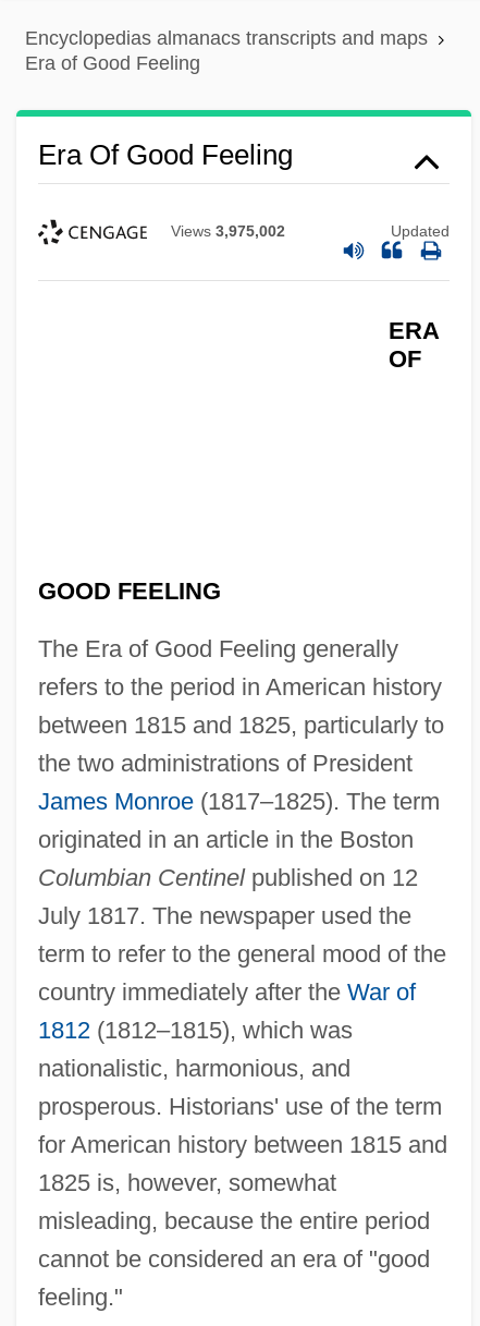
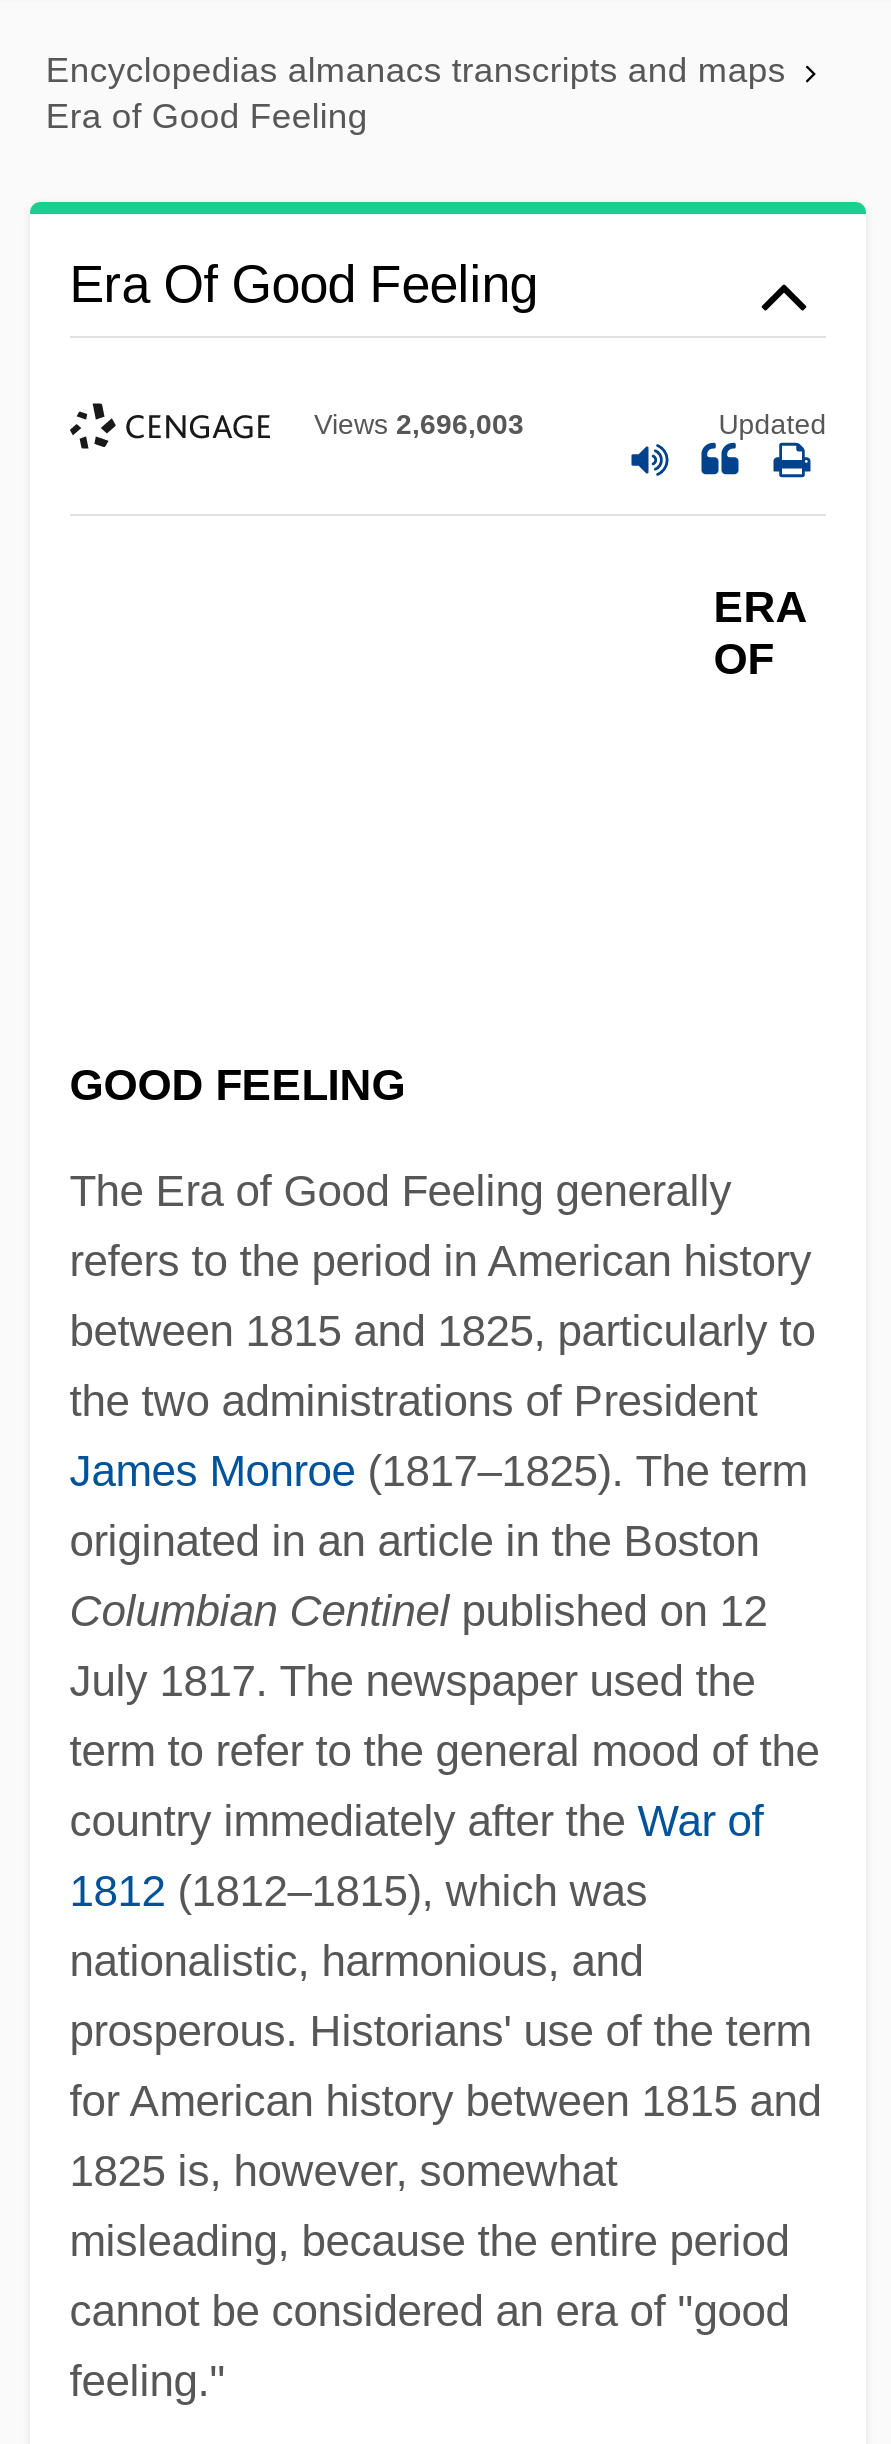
[171,223,285,240] Views 3,975,002 -> [314,409,524,441] Views 2,696,003

